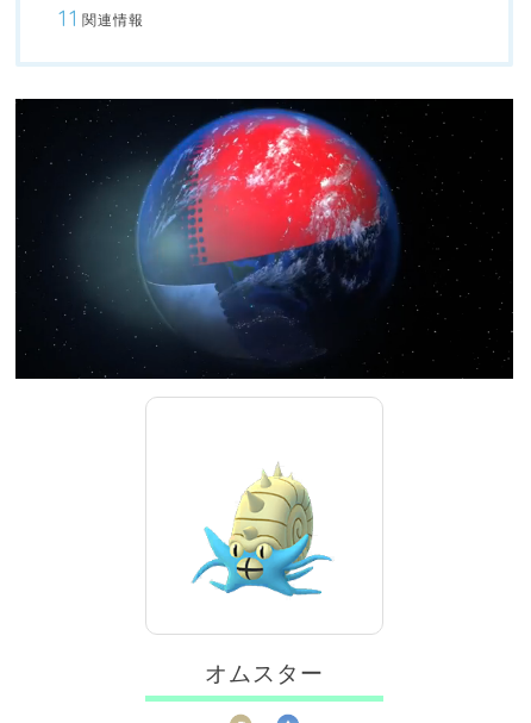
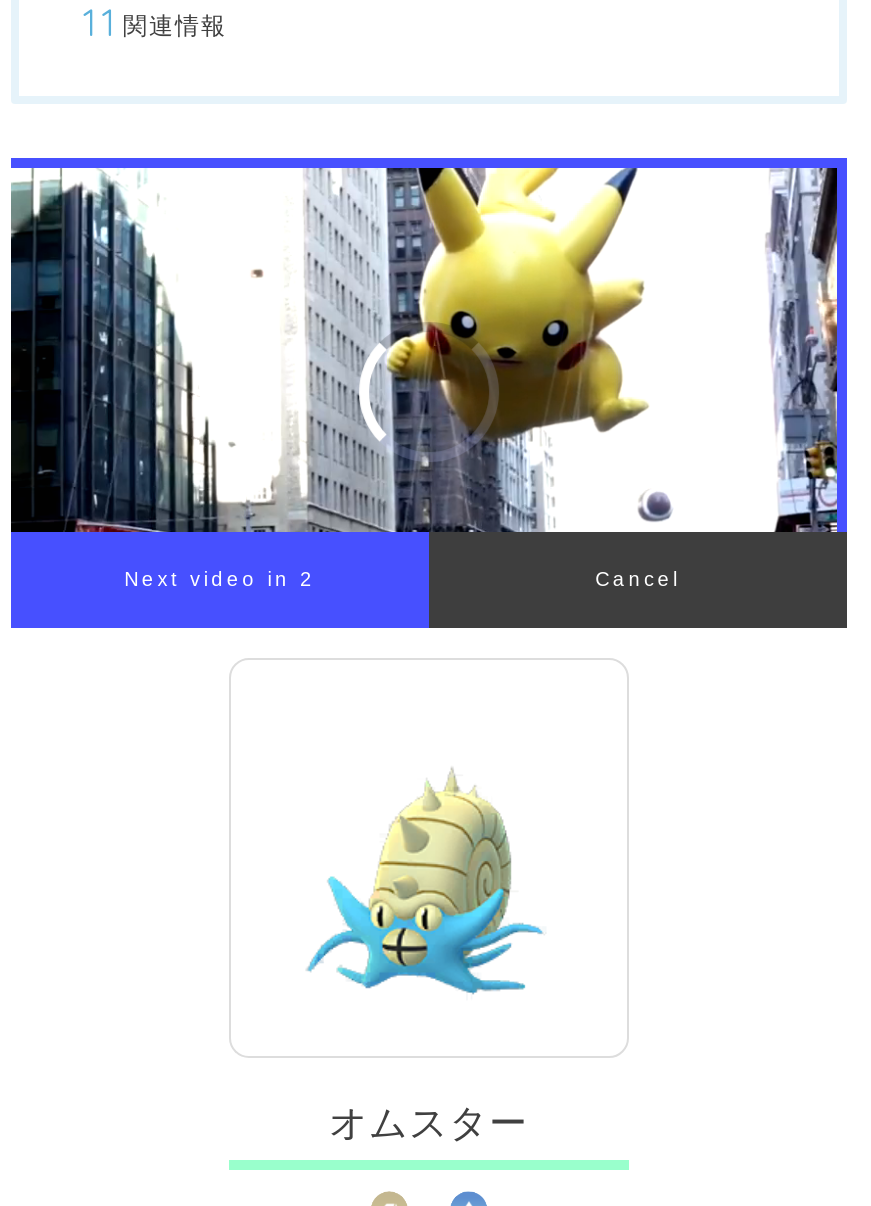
[14,98,514,380] [image] -> [9,156,849,630] [image]

